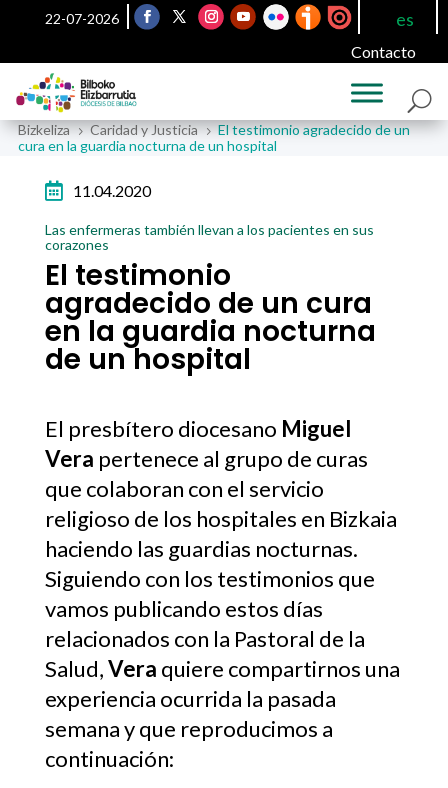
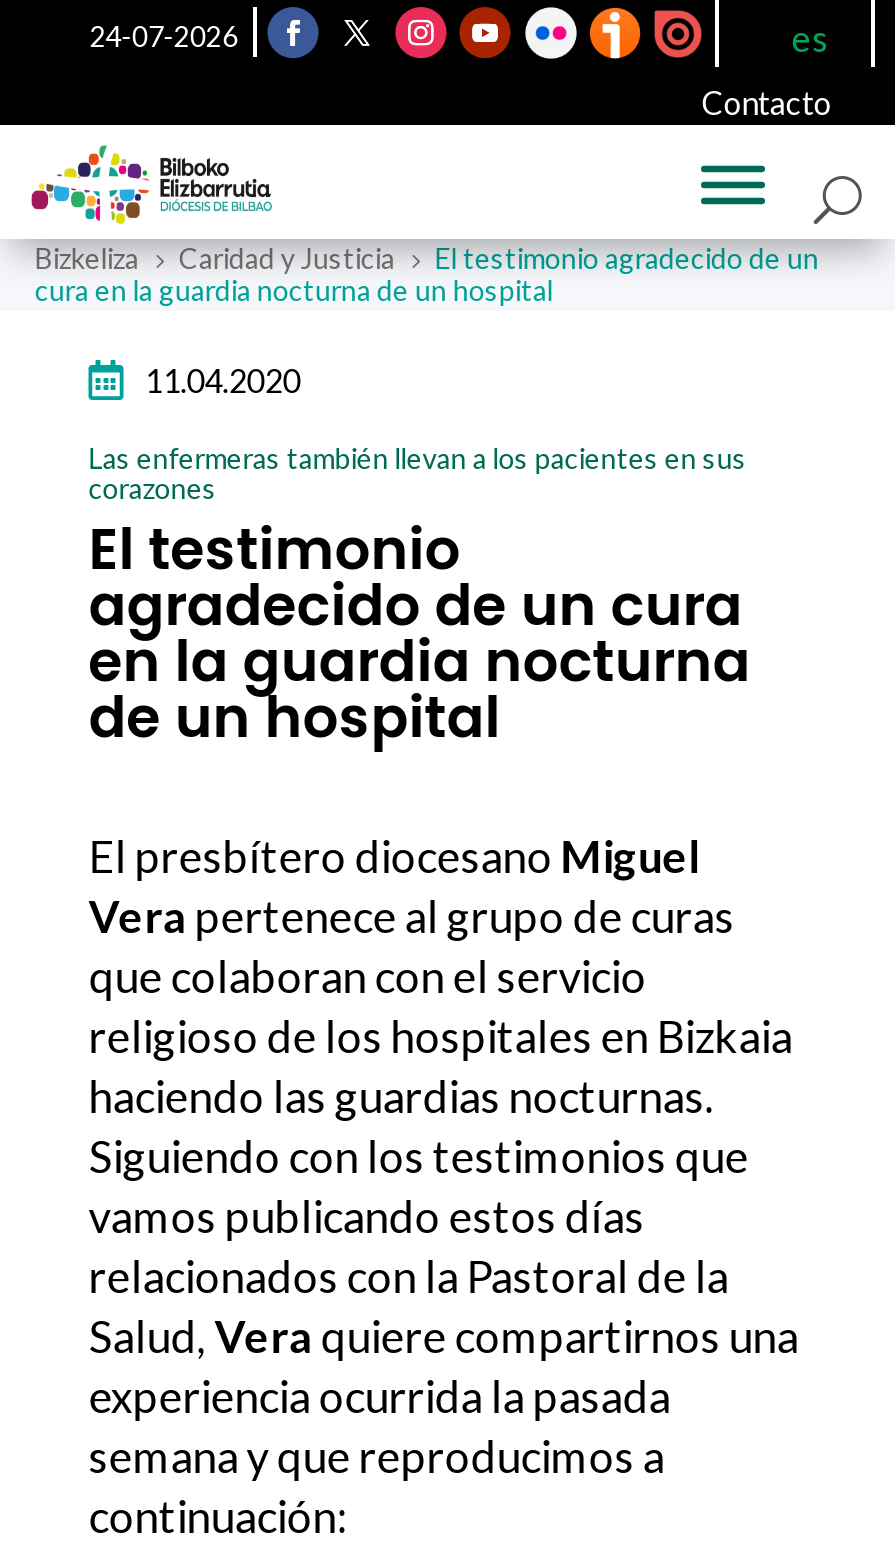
[45,10,119,27] 22-07-2026 -> [90,19,238,53] 24-07-2026

